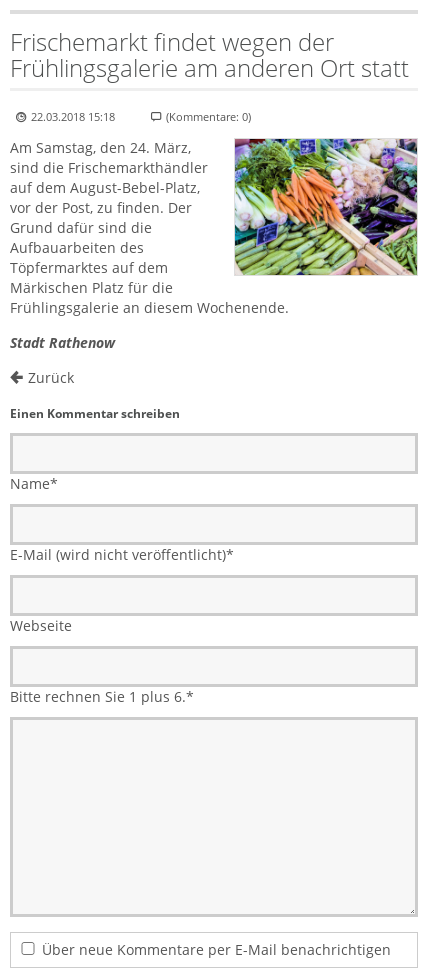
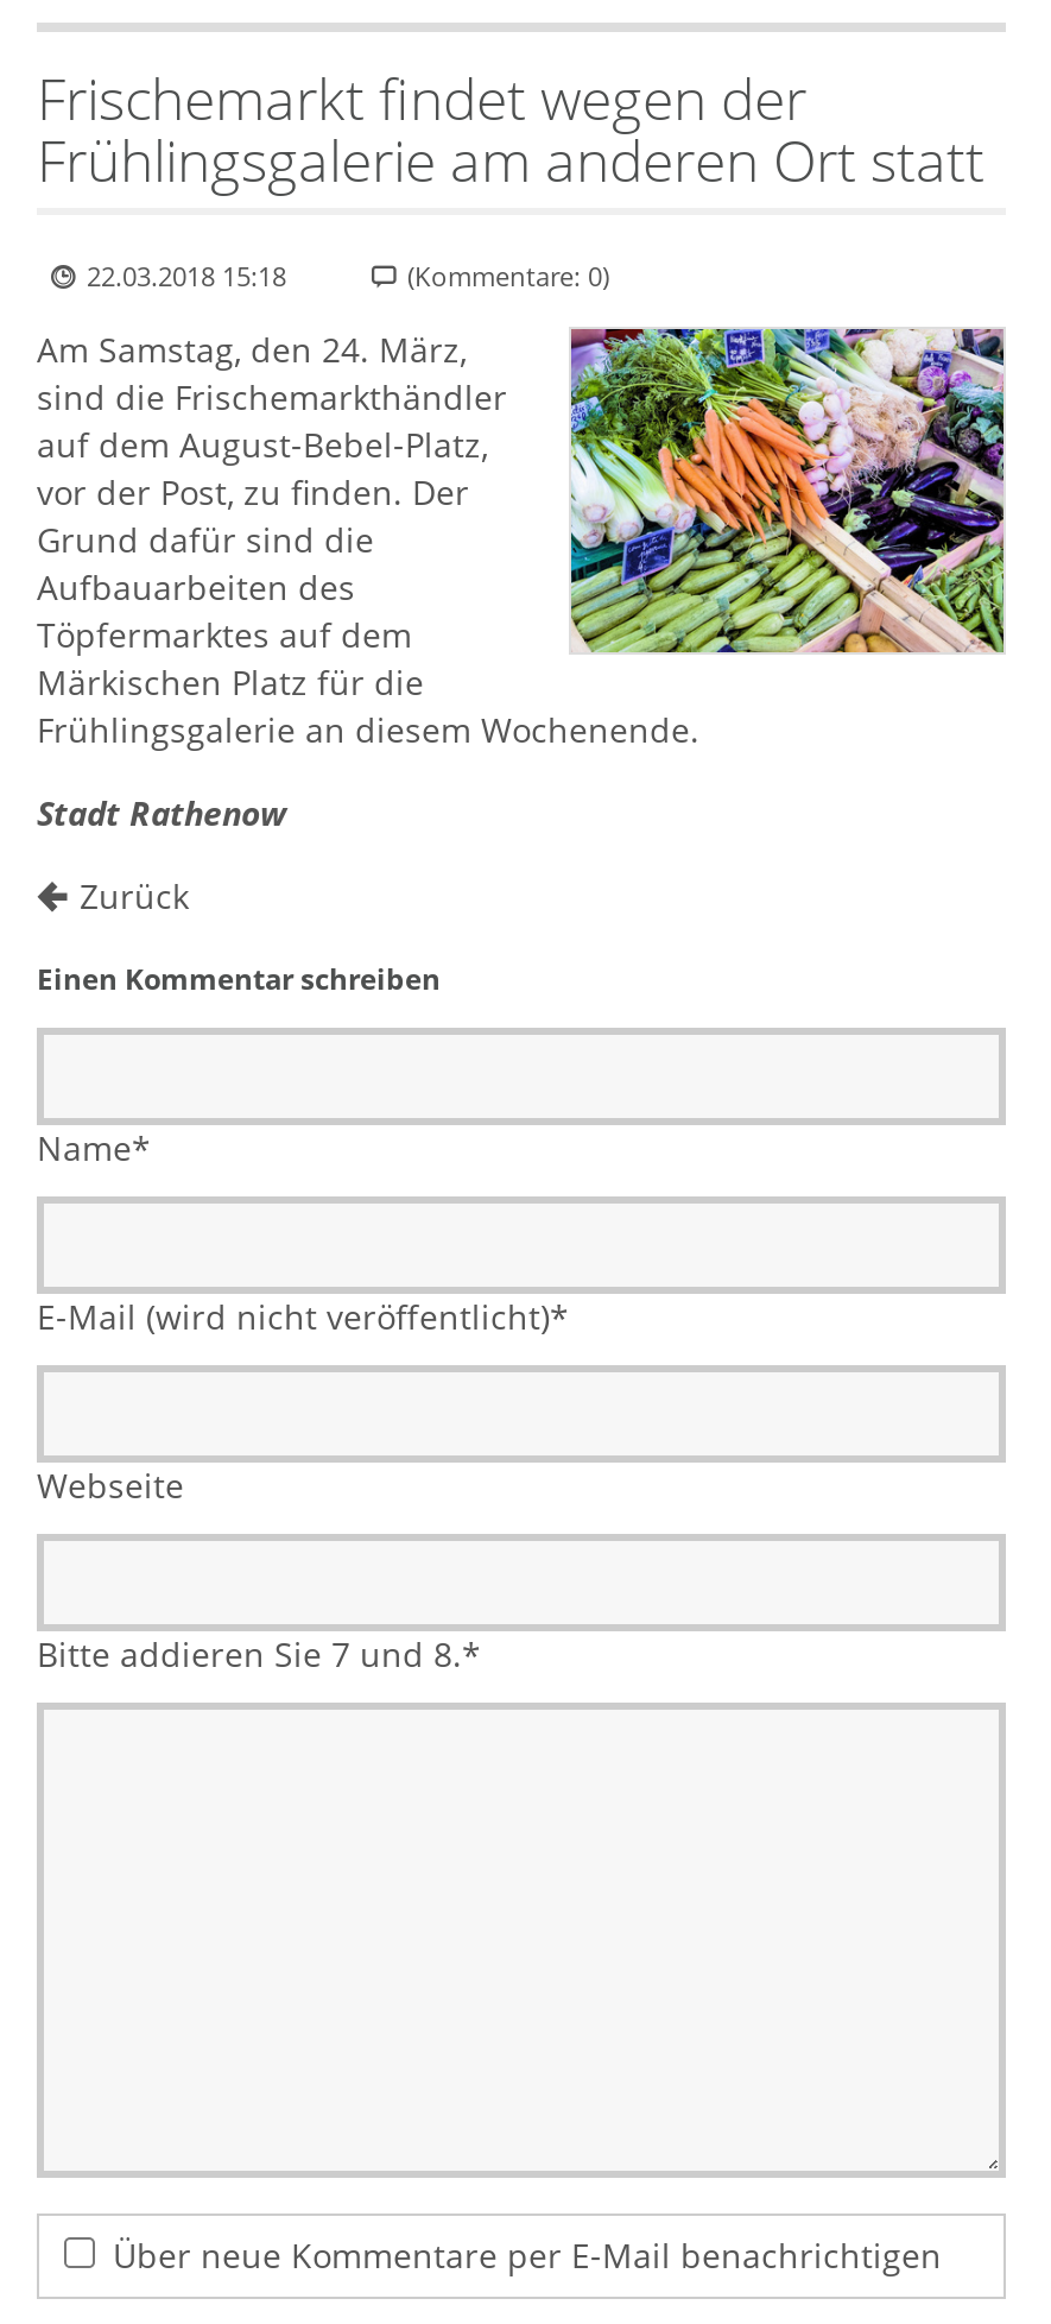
[10,687,194,706] Bitte rechnen Sie 1 plus 6.* -> [37,1632,481,1677] Bitte addieren Sie 7 und 8.*

